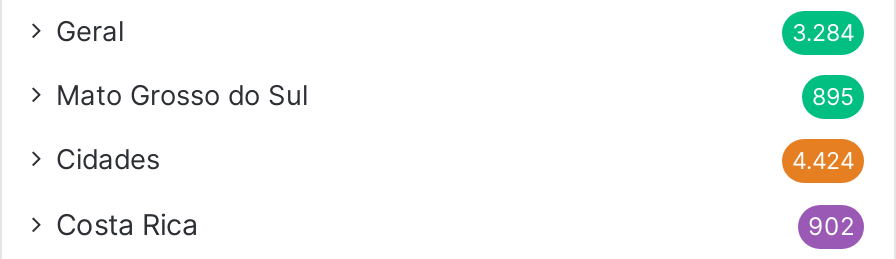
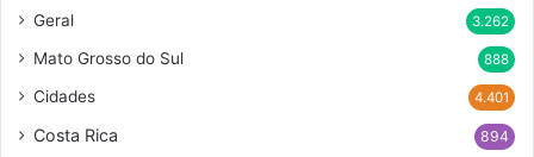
[792,20,854,48] 3.284 -> [472,14,509,30] 3.262
[812,84,854,112] 895 -> [484,52,509,68] 888
[792,148,854,176] 4.424 -> [474,90,509,106] 4.401
[808,212,854,242] 902 -> [480,128,509,146] 894

